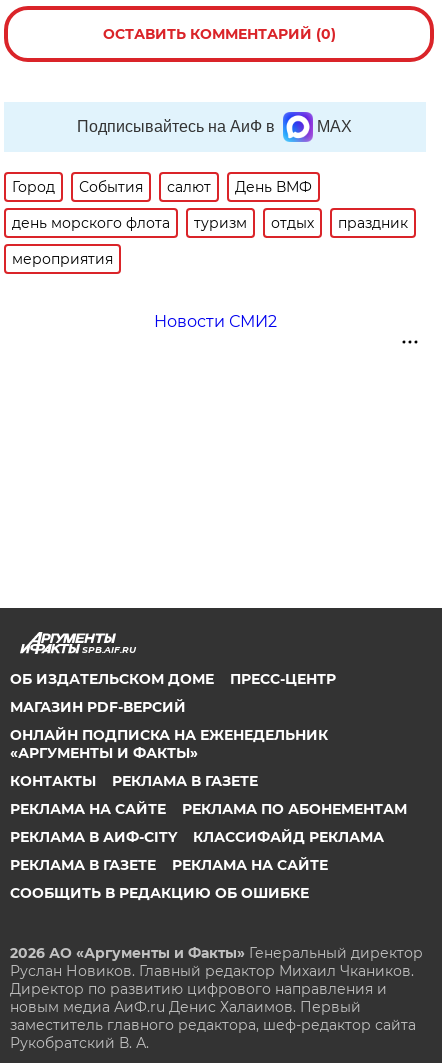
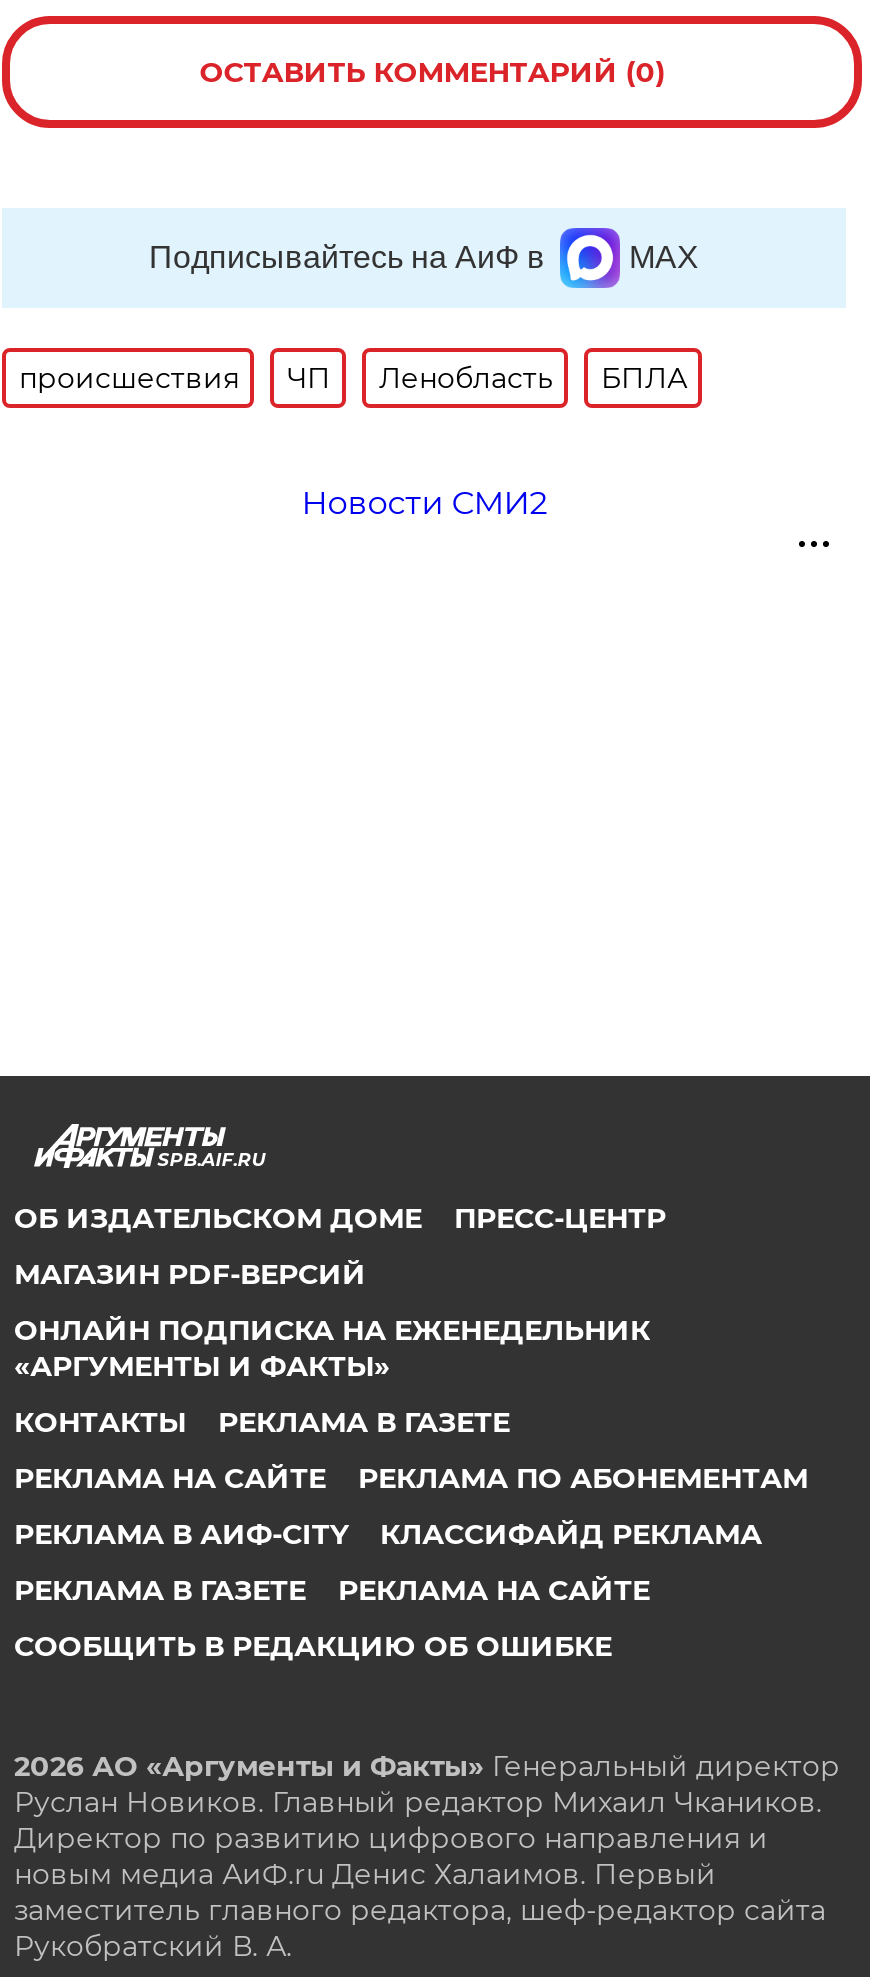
[12,178,408,268] Город | События | салют | День ВМФ | день морского флота | туризм | отдых | праздник | мероприятия -> [19,360,687,396] происшествия | ЧП | Ленобласть | БПЛА

